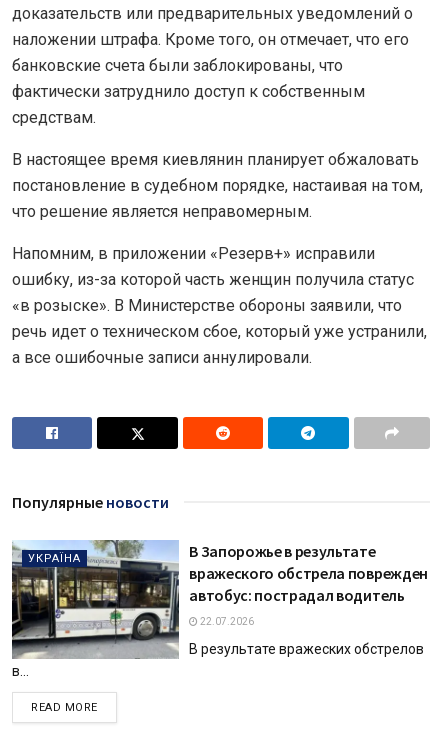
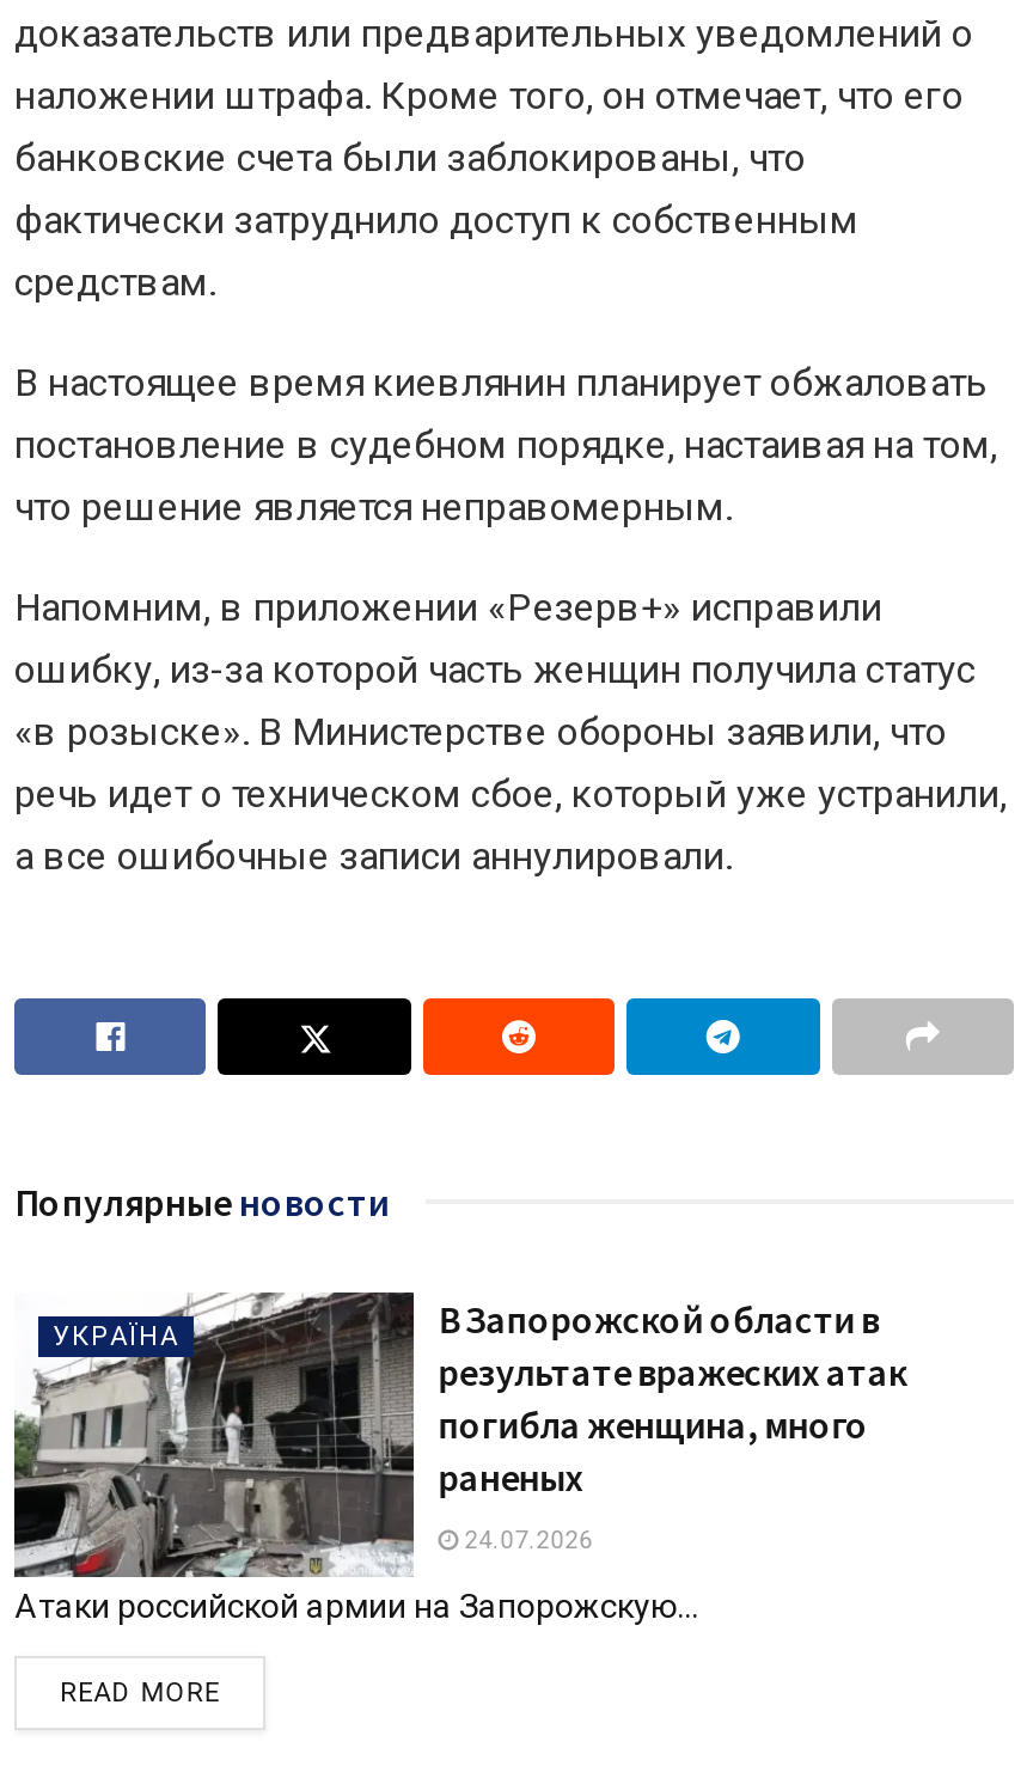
[11,539,424,679] [image] | В результате вражеских обстрелов | в... -> [12,1289,698,1624] [image] | Атаки российской армии на Запорожскую...
[189,541,428,605] В Запорожье в результате | вражеского обстрела поврежден | автобус: пострадал водитель -> [438,1294,907,1500] В Запорожской области в | результате вражеских атак | погибла женщина, много | раненых
[198,616,254,627] 22.07.2026 -> [460,1526,593,1552] 24.07.2026

